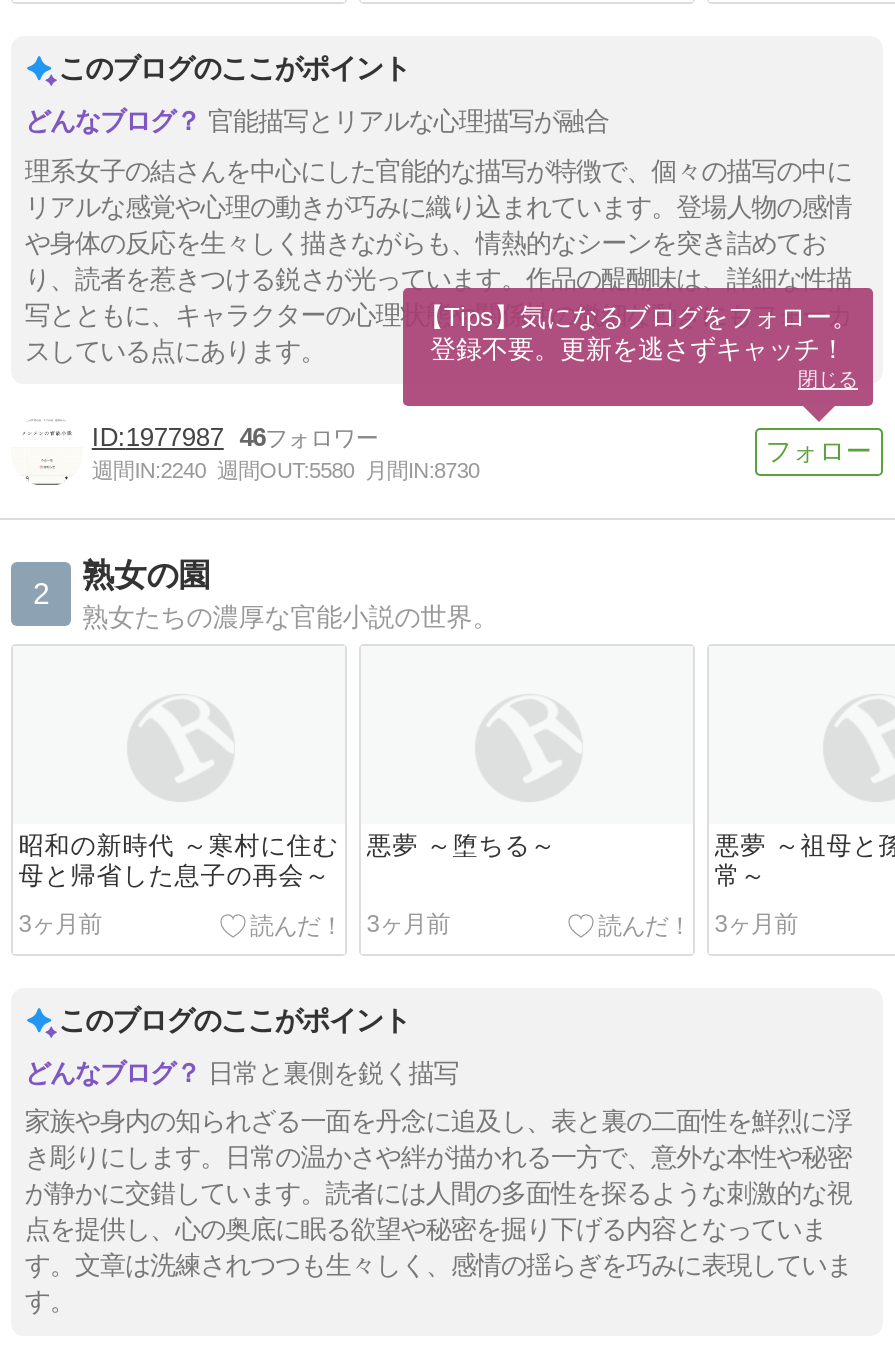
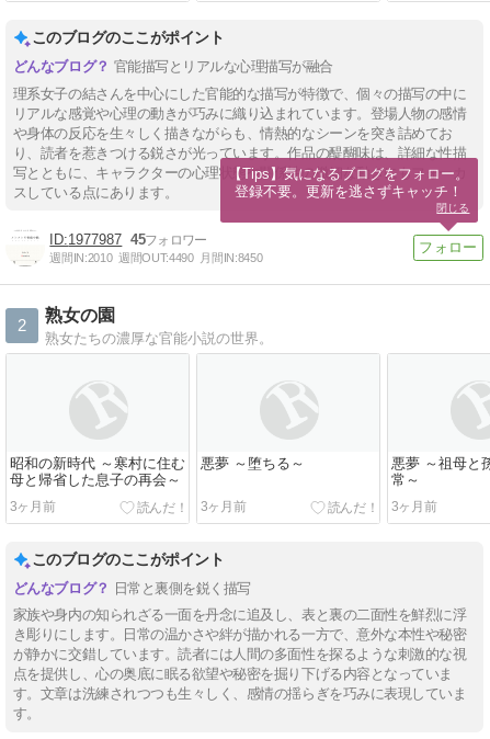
[126,422,265,452] 1977987 46 -> [68,232,145,248] 1977987 45
[92,458,479,482] 週間IN:2240 週間OUT:5580 月間IN:8730 -> [50,251,262,264] 週間IN:2010 週間OUT:4490 月間IN:8450

